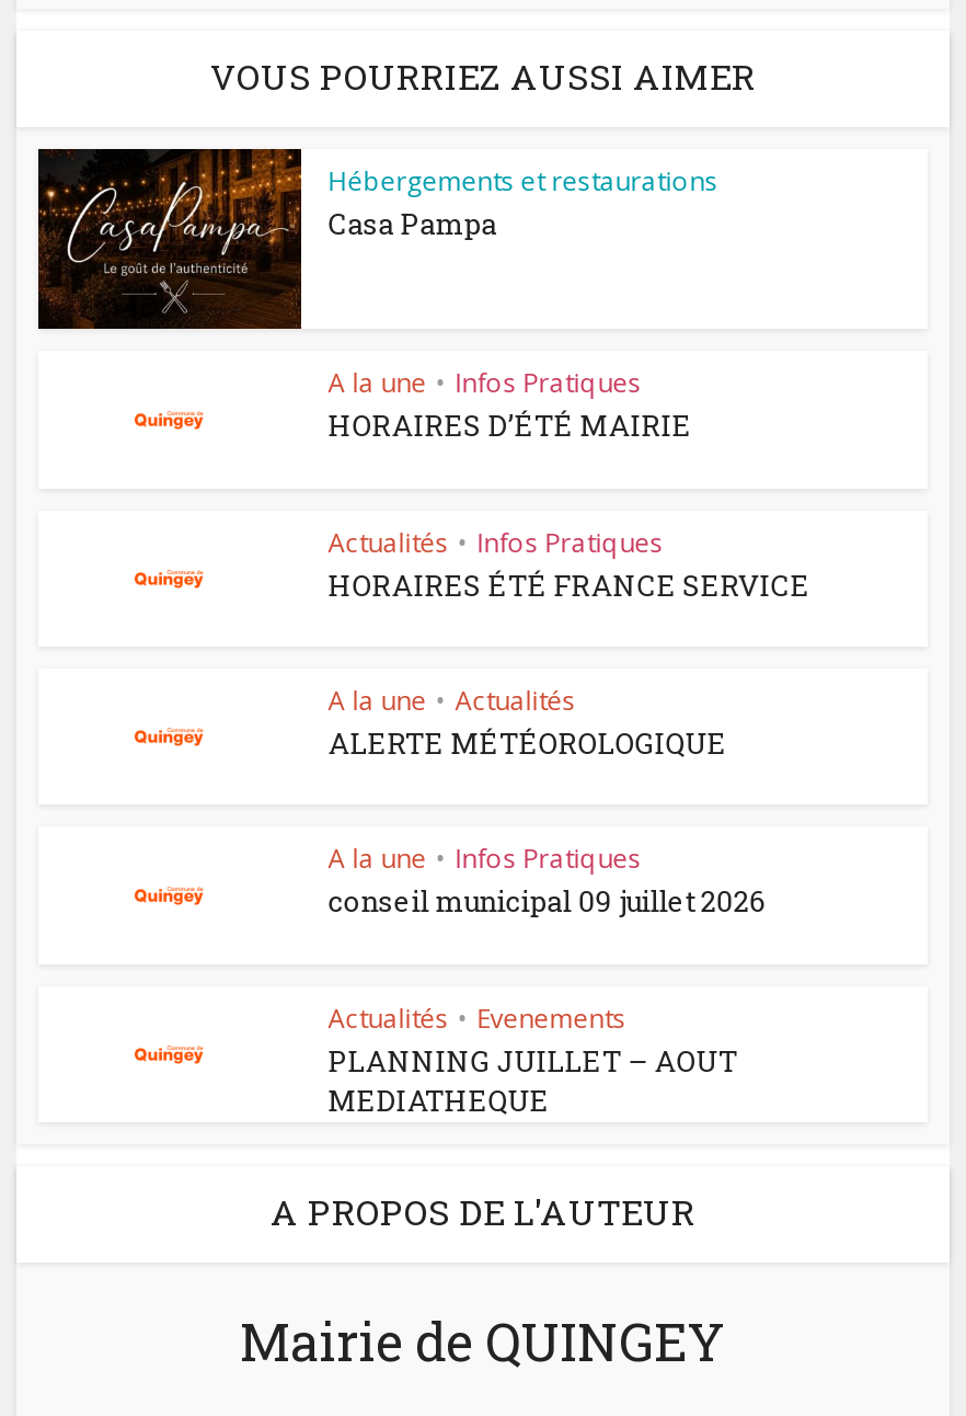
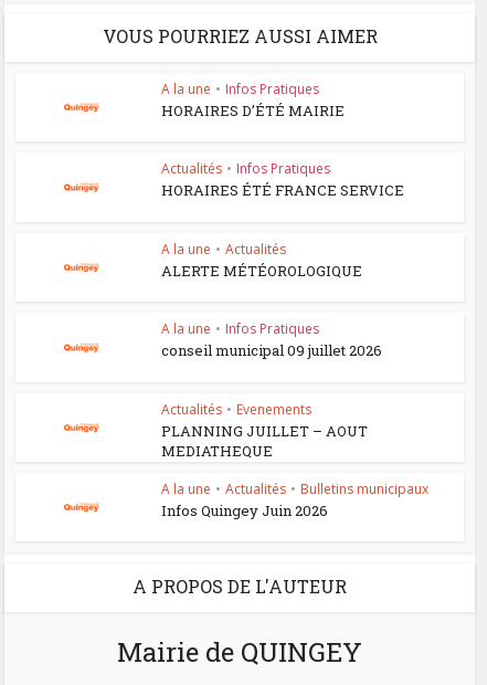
[36,147,718,331] [image] | Hébergements et restaurations | Casa Pampa -> none
moved [328,364,810,1119] -> [161,80,404,460]: A la une • Infos Pratiques | HORAIRES D’ÉTÉ MAIRIE | Actualités • Infos Pratiques | ... | PLANNING JUILLET – AOUT | MEDIATHEQUE
none -> [161,479,429,520] A la une • Actualités • Bulletins municipaux | Infos Quingey Juin 2026

